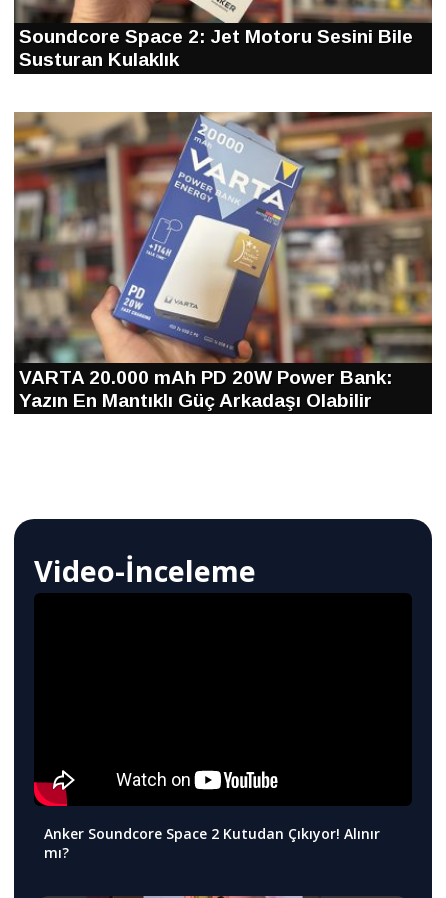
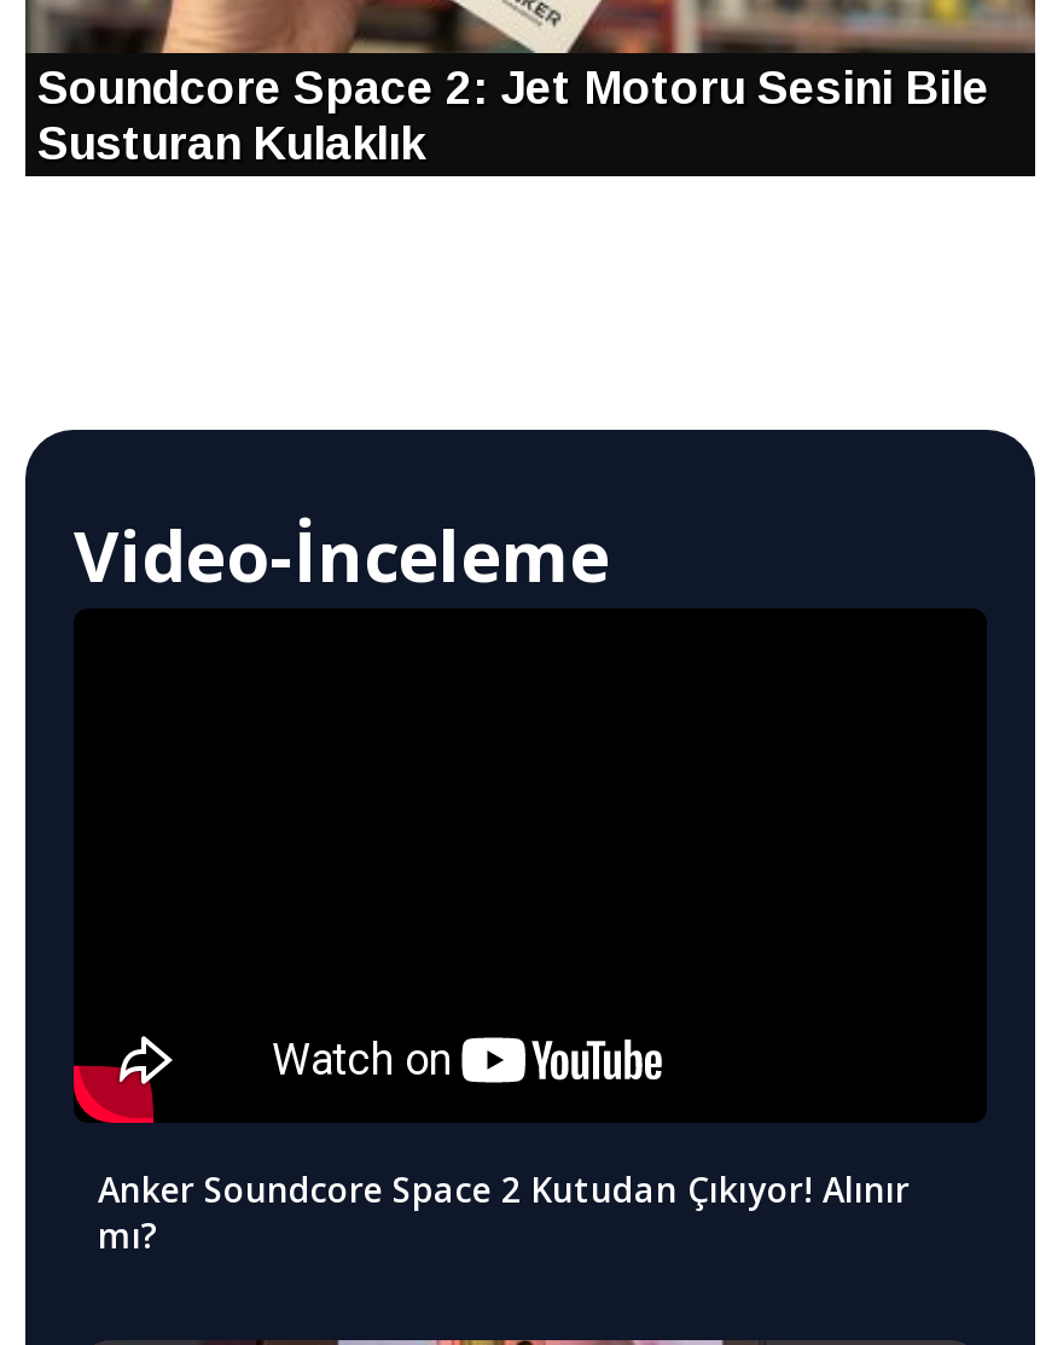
[13,111,432,411] [image] | VARTA 20.000 mAh PD 20W Power Bank: | Yazın En Mantıklı Güç Arkadaşı Olabilir -> none

